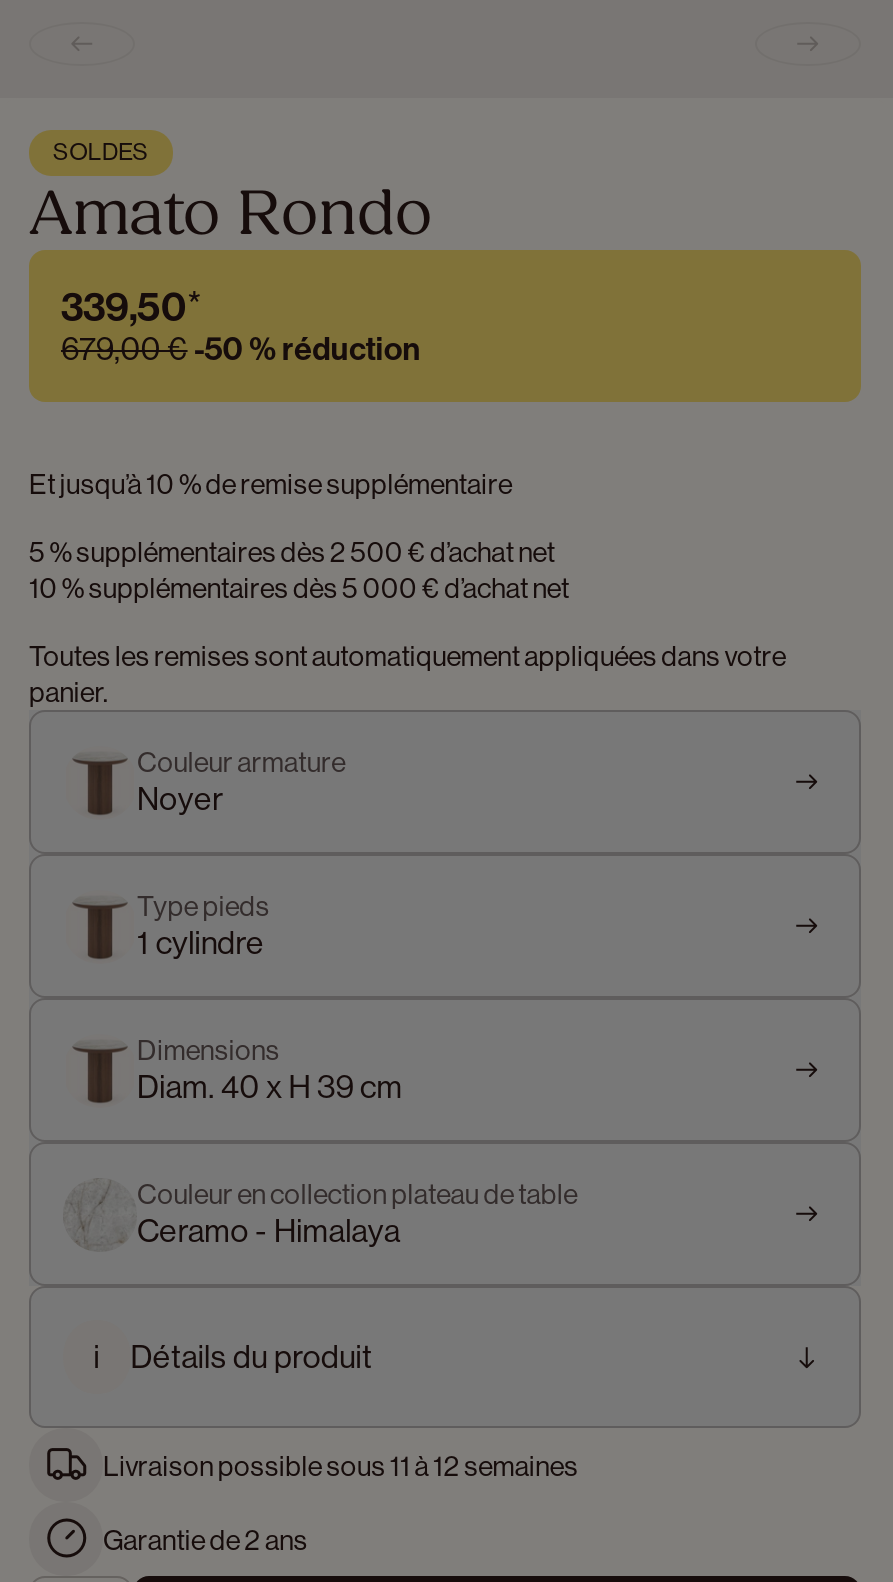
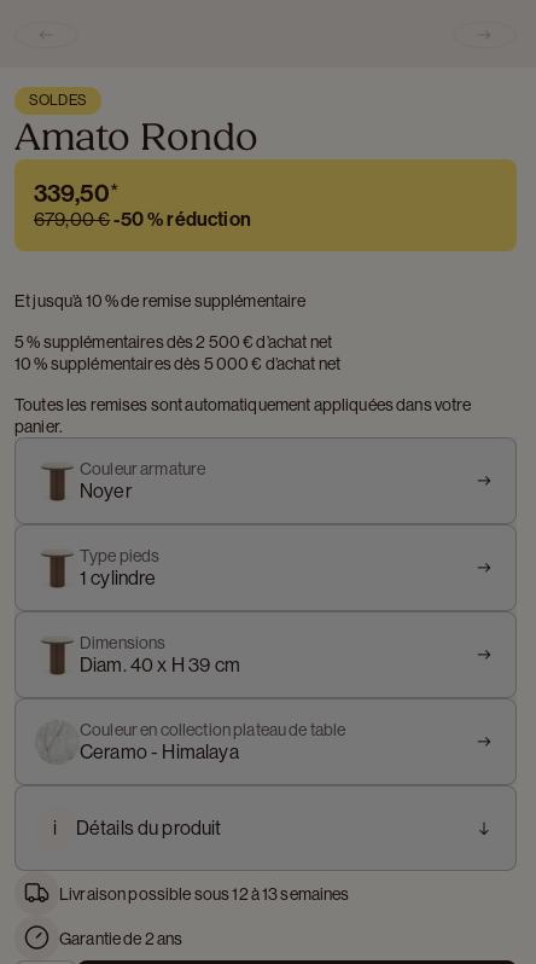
[103,1449,578,1481] Livraison possible sous 11 à 12 semaines -> [59,884,350,903] Livraison possible sous 12 à 13 semaines

